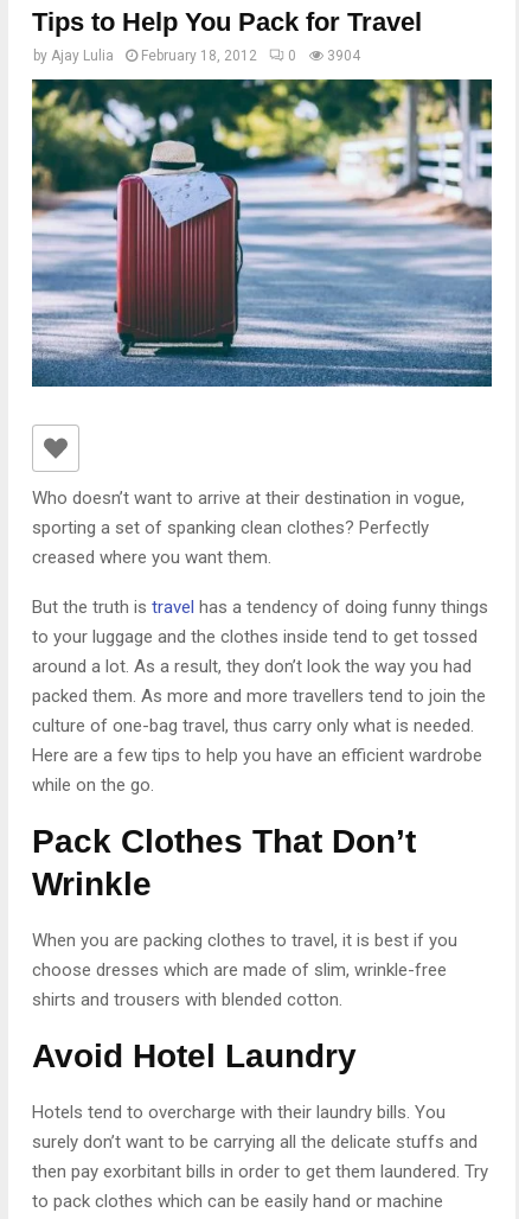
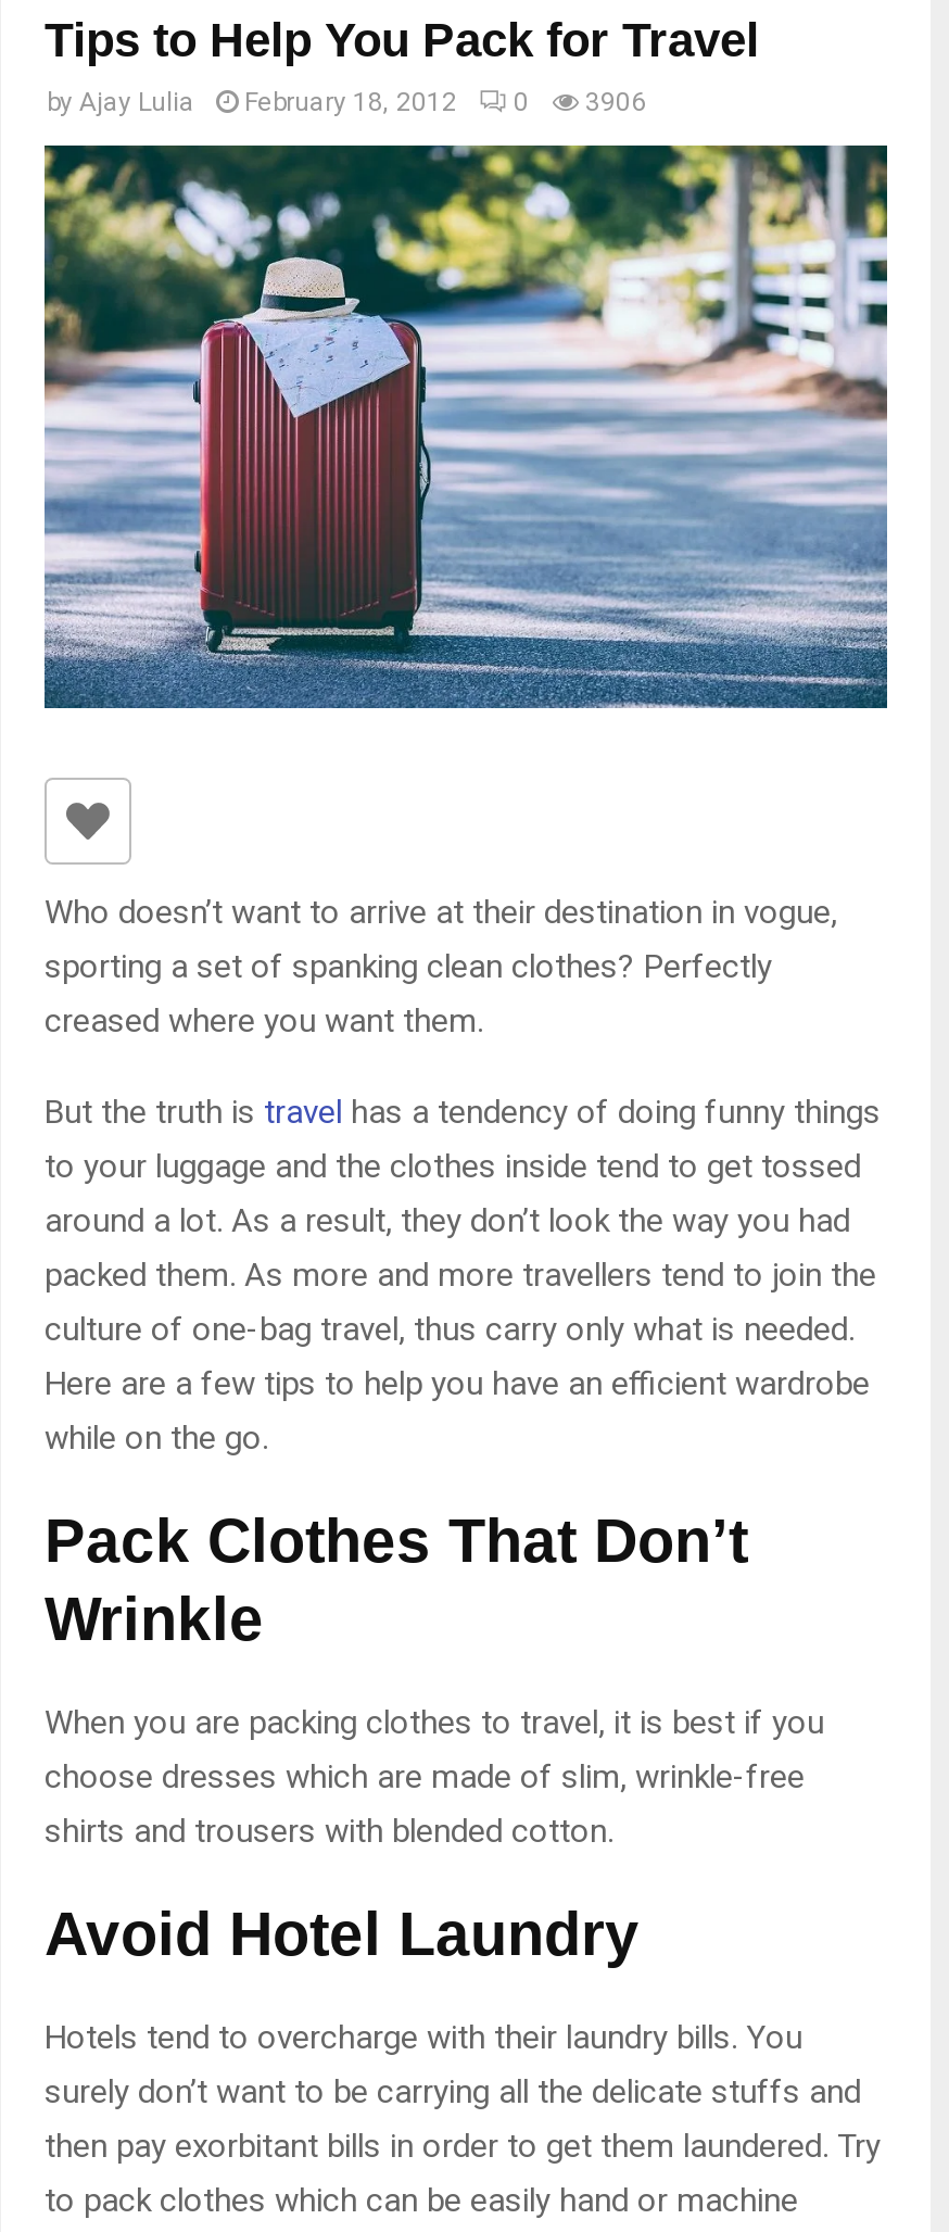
[33,47,360,64] by Ajay Lulia February 18, 2012 0 3904 -> [47,87,646,117] by Ajay Lulia February 18, 2012 0 3906

